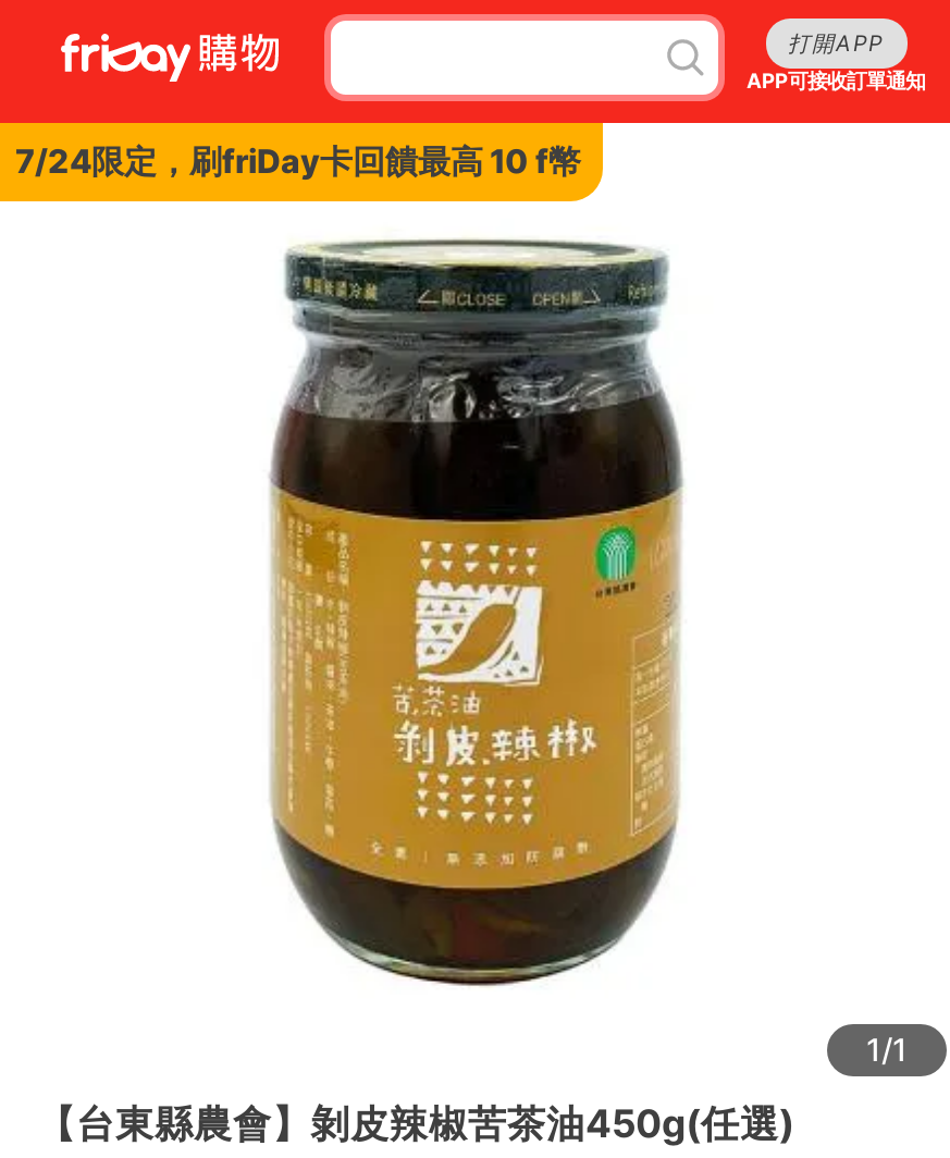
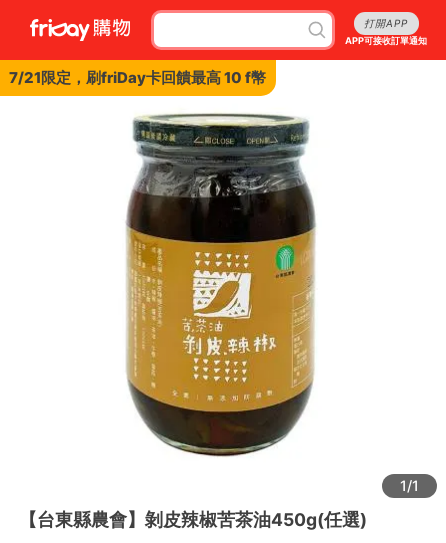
[15,140,581,182] 7/24限定，刷friDay卡回饋最高 10 f幣 -> [9,68,266,87] 7/21限定，刷friDay卡回饋最高 10 f幣

